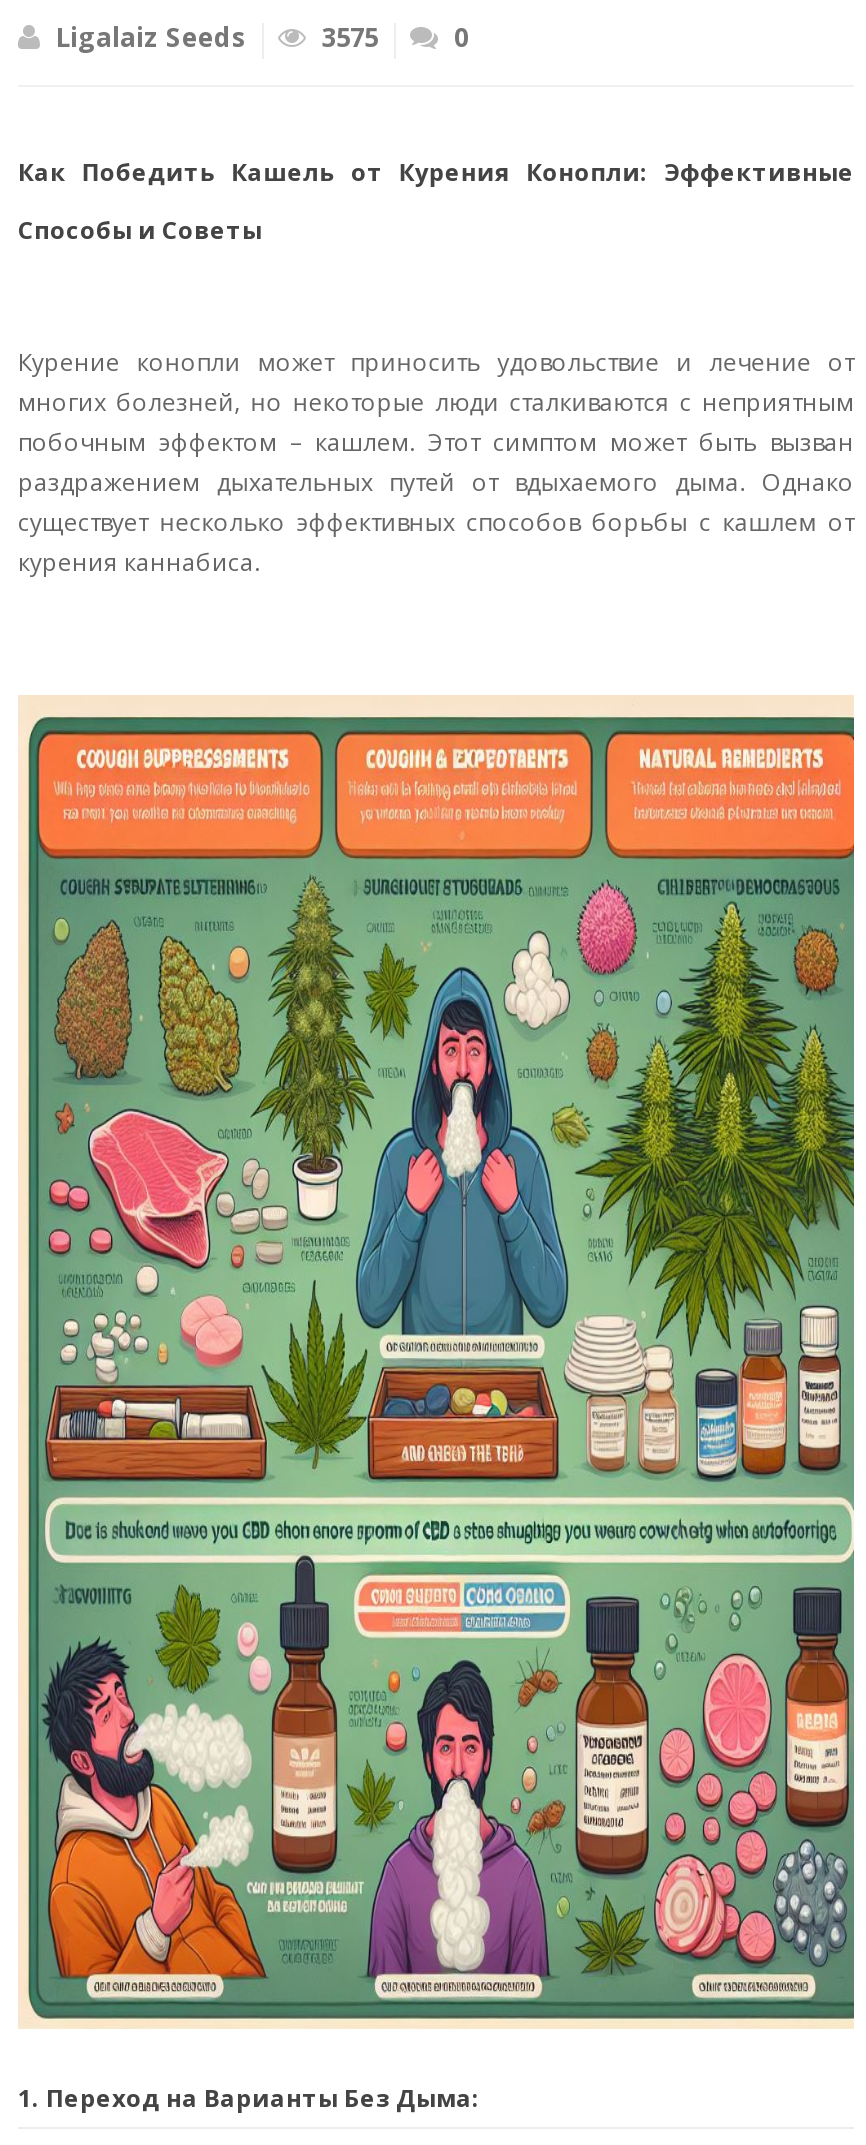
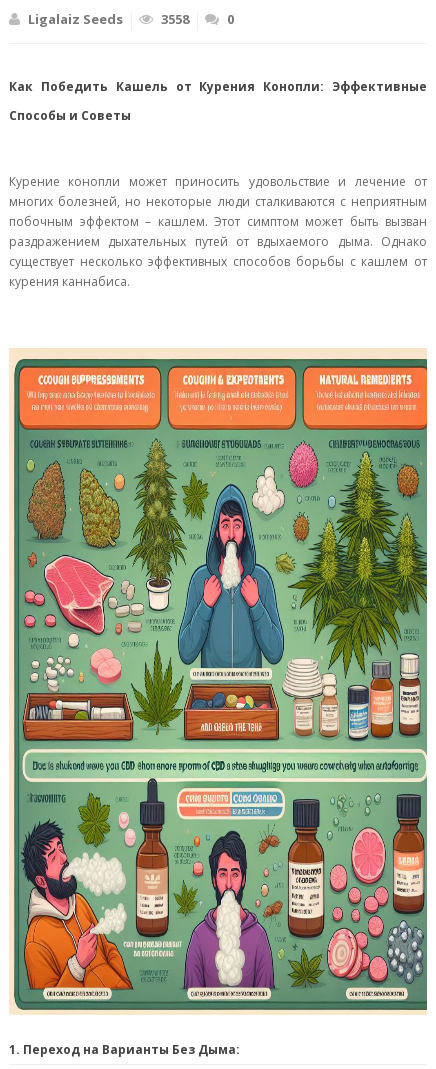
[322,18,378,54] 3575 -> [161,9,189,27] 3558

